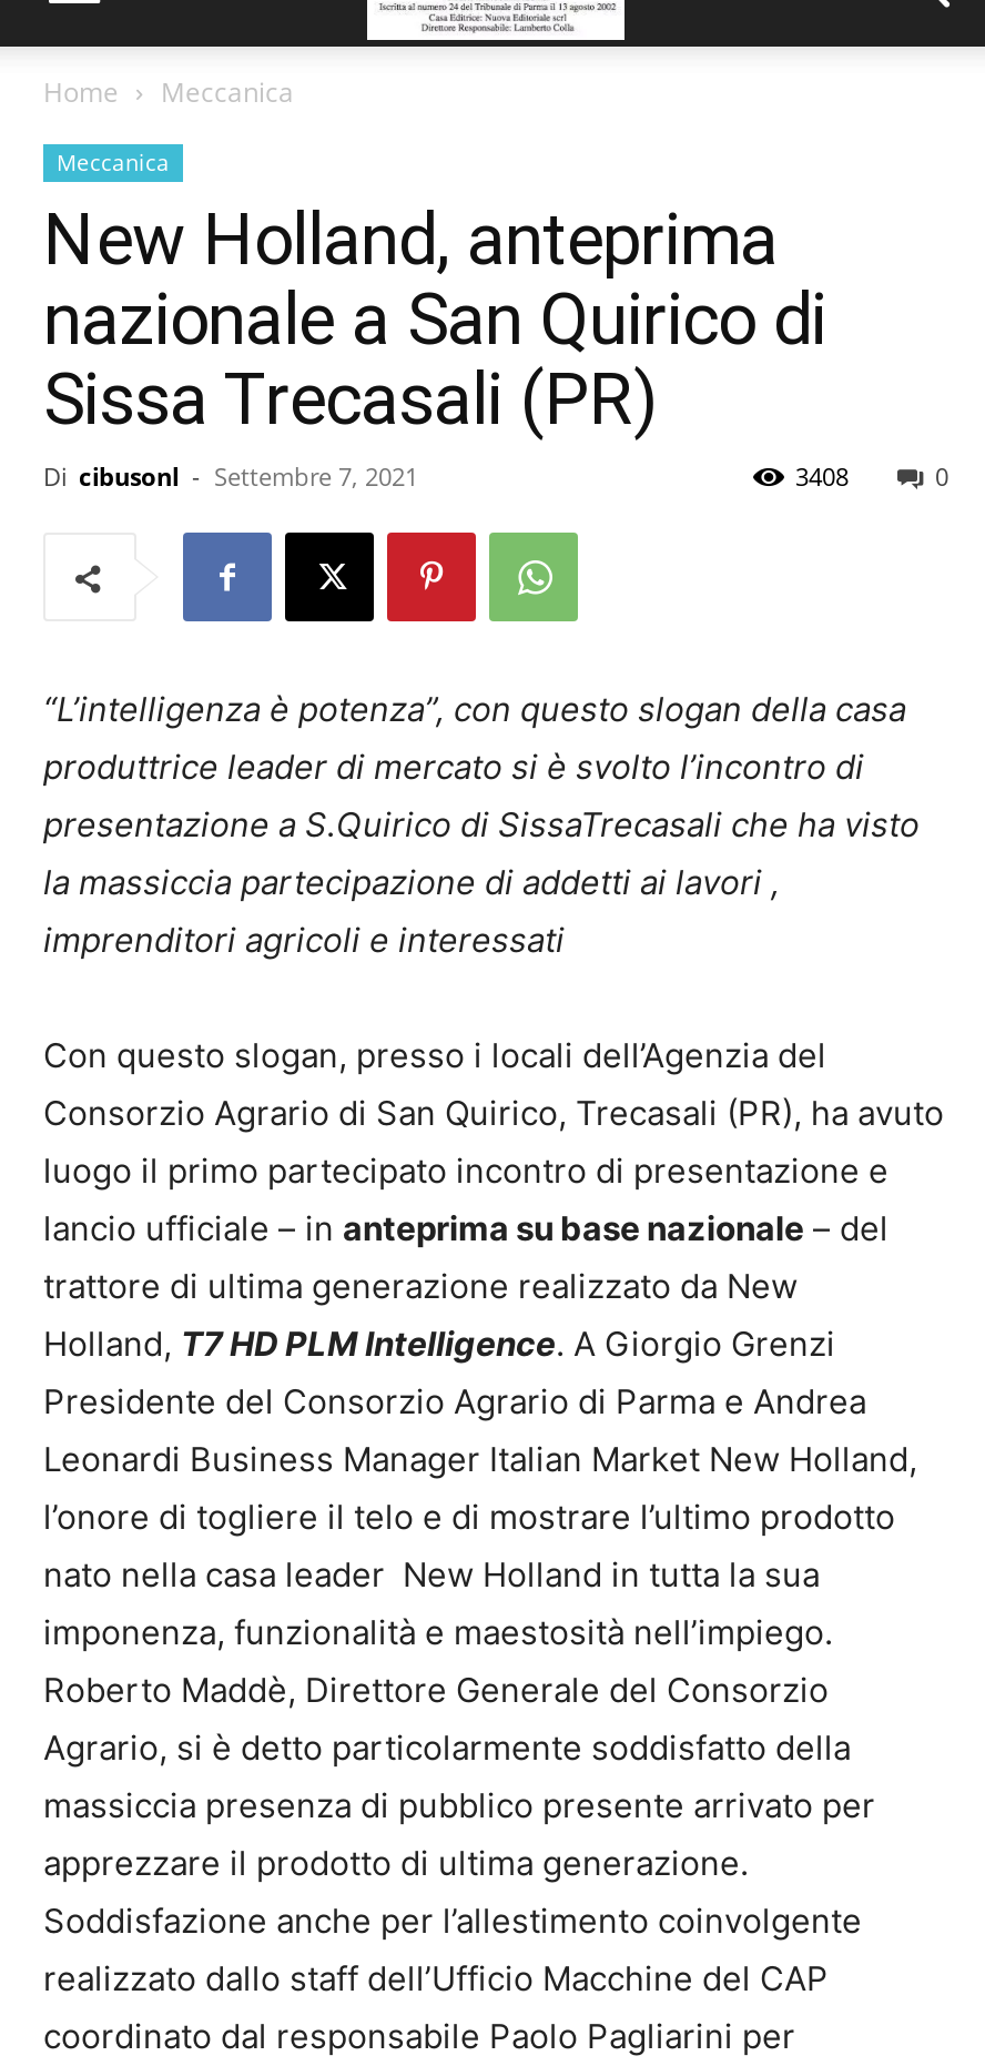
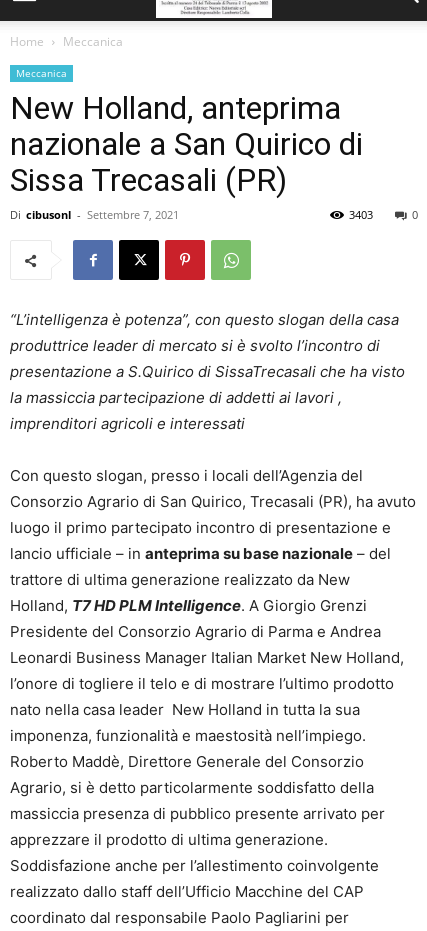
[795,459,849,493] 3408 -> [349,207,373,222] 3403

